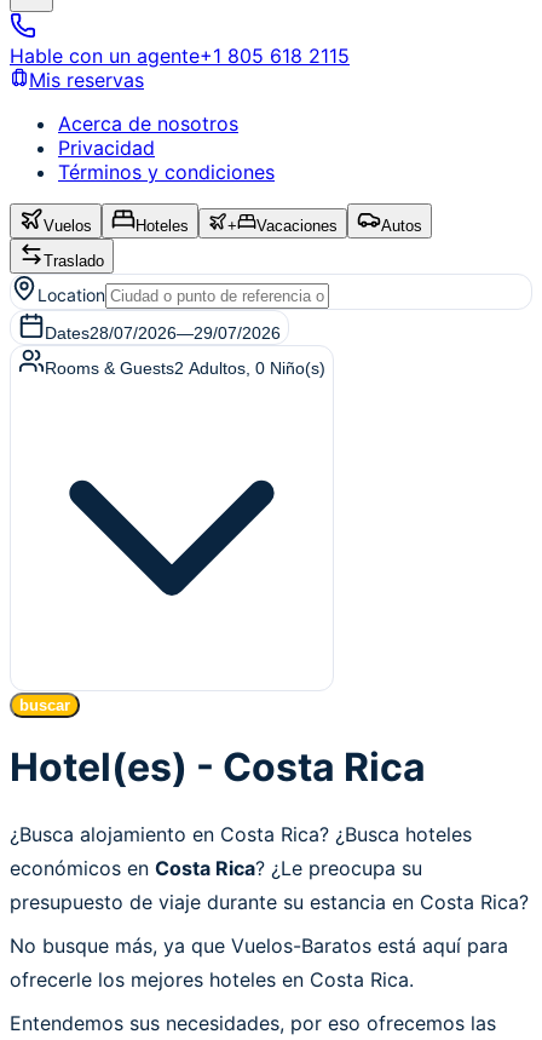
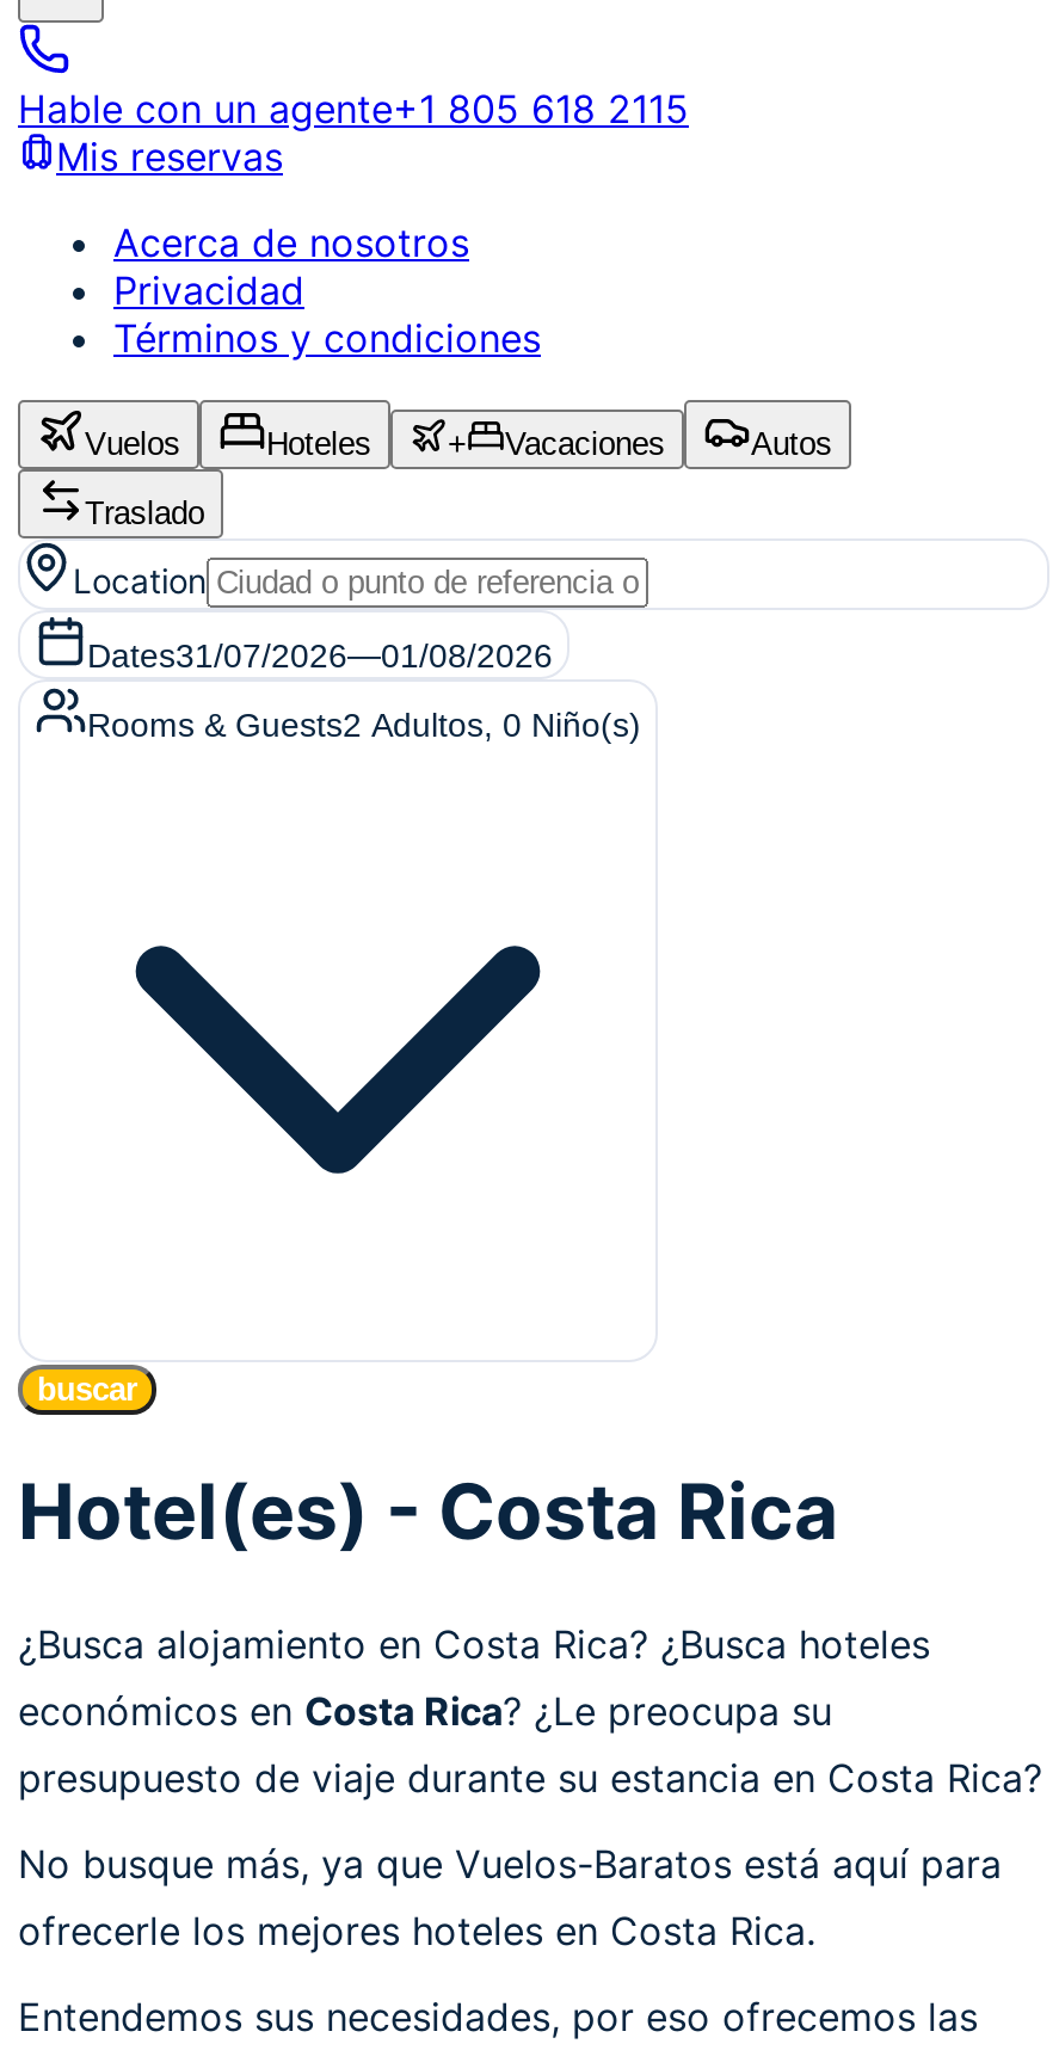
[45,323,281,343] Dates28/07/2026—29/07/2026 -> [87,636,553,675] Dates31/07/2026—01/08/2026

